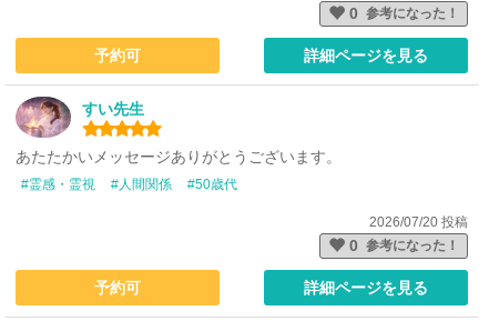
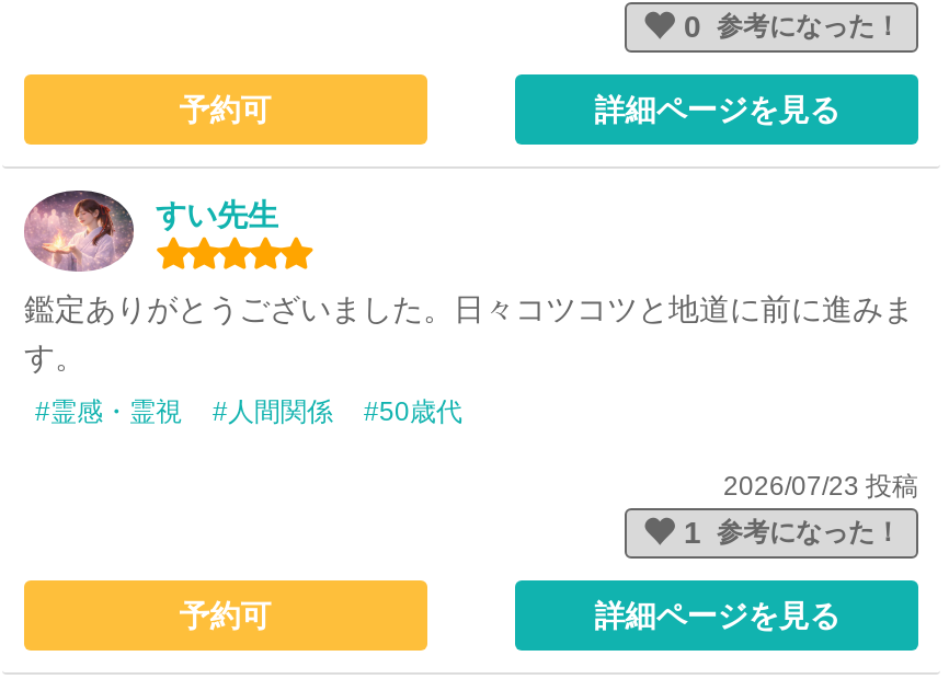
[16,147,342,165] あたたかいメッセージありがとうございます。 -> [24,290,914,373] 鑑定ありがとうございました。日々コツコツと地道に前に進みま | す。
[369,214,468,229] 2026/07/20 投稿 -> [723,470,918,500] 2026/07/23 投稿
[349,237,459,254] 0 参考になった！ -> [684,515,901,550] 1 参考になった！

